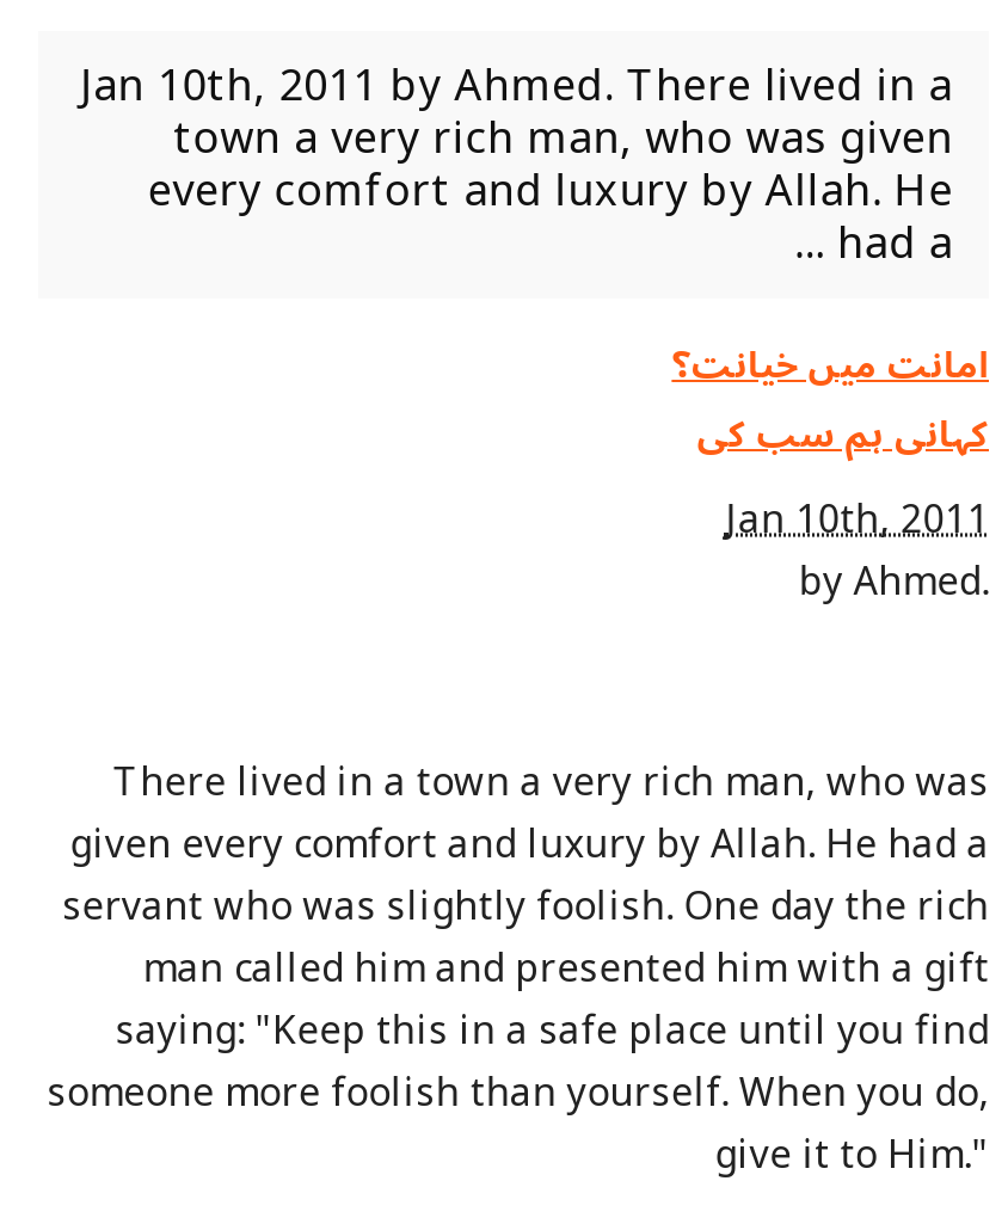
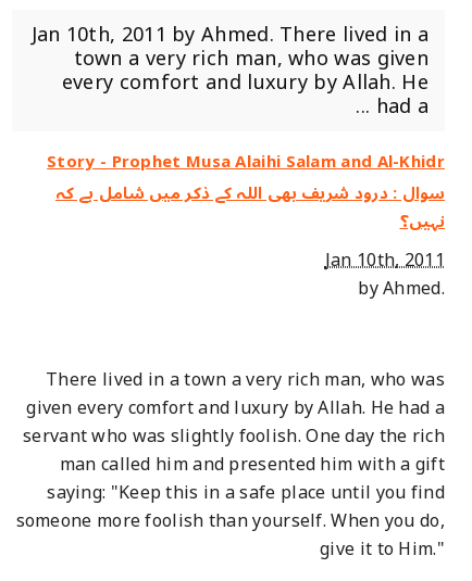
[672,327,989,472] امانت میں خیانت؟ | کہانی ہم سب کی -> [47,144,445,239] Story - Prophet Musa Alaihi Salam and Al-Khidr | سوال : درود شریف بھی اللہ کے ذکر میں شامل ہے کہ | نہیں؟

